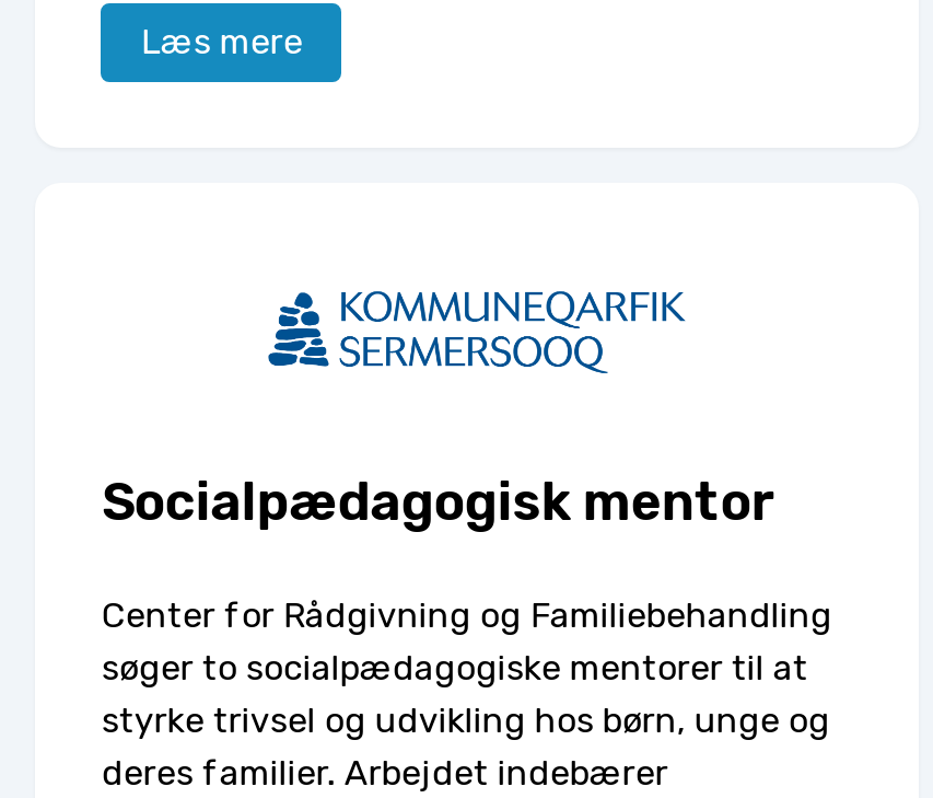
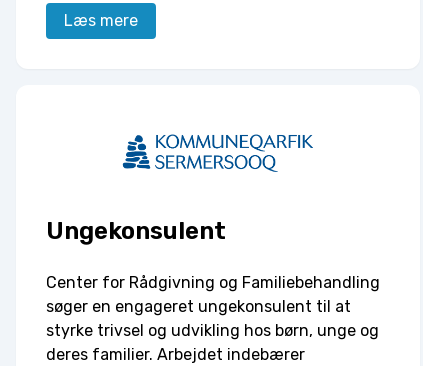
[102,471,775,532] Socialpædagogisk mentor -> [46,216,226,244] Ungekonsulent
[102,646,808,687] søger to socialpædagogiske mentorer til at -> [46,296,351,315] søger en engageret ungekonsulent til at

